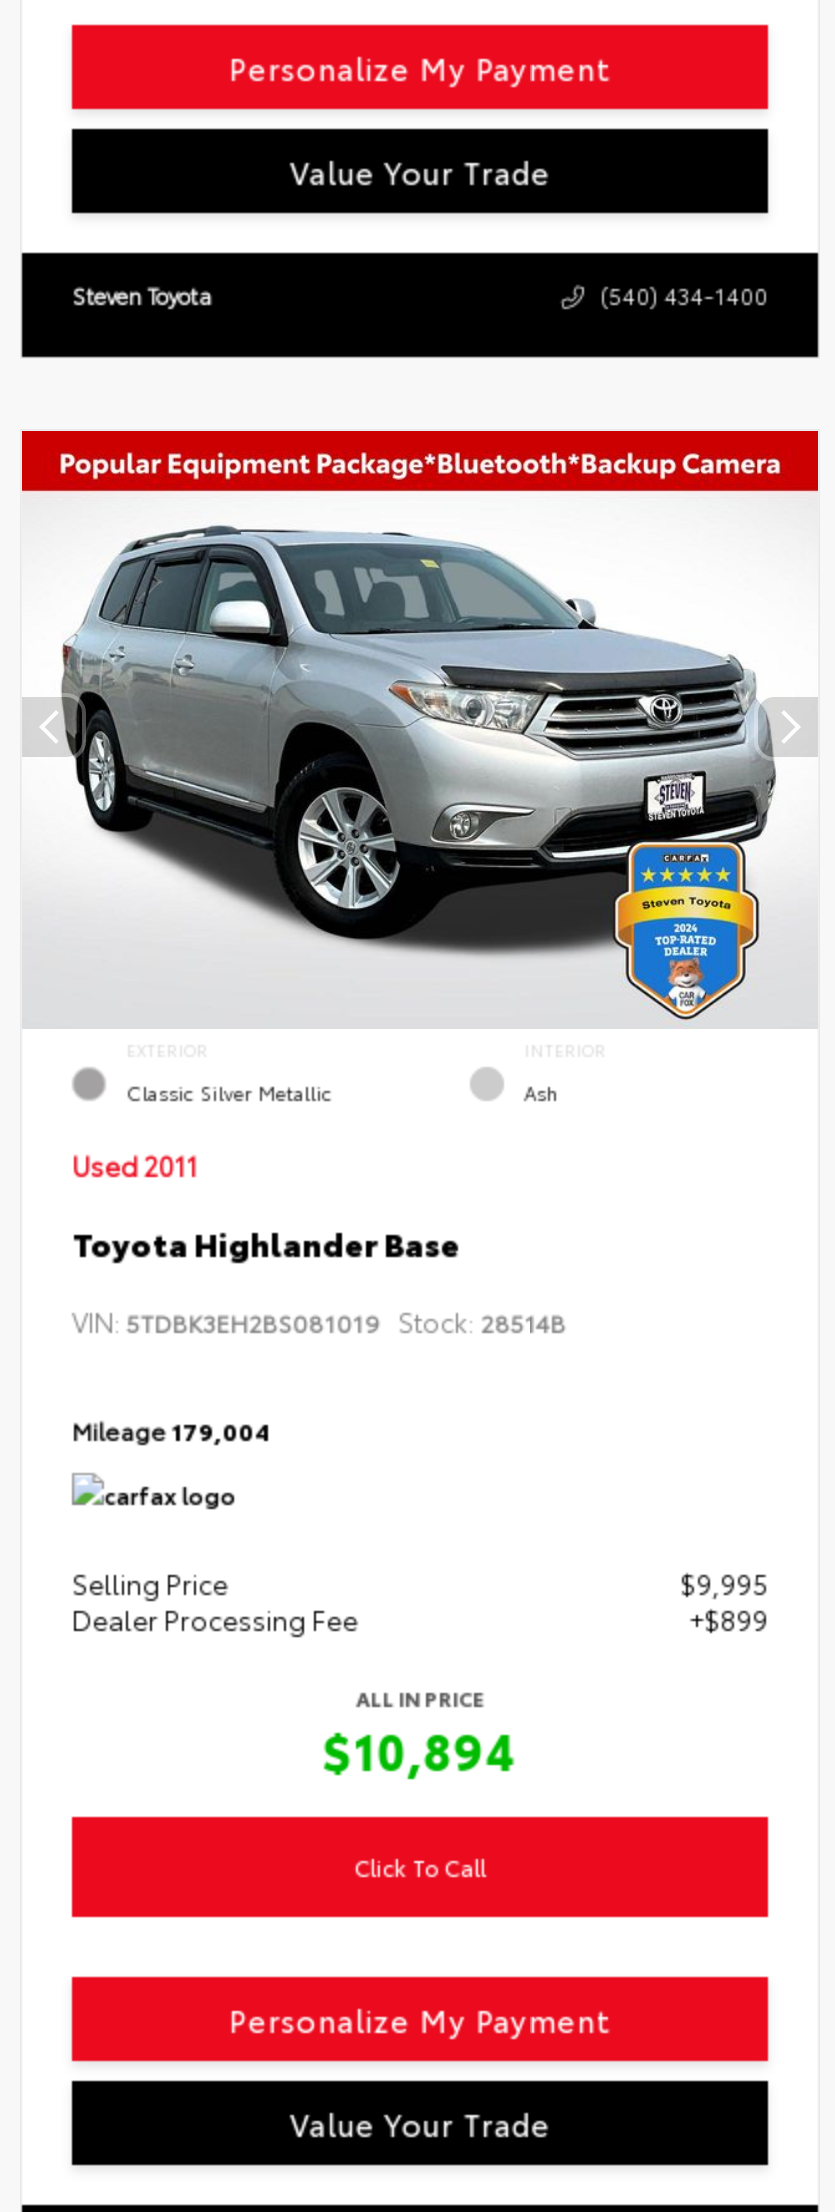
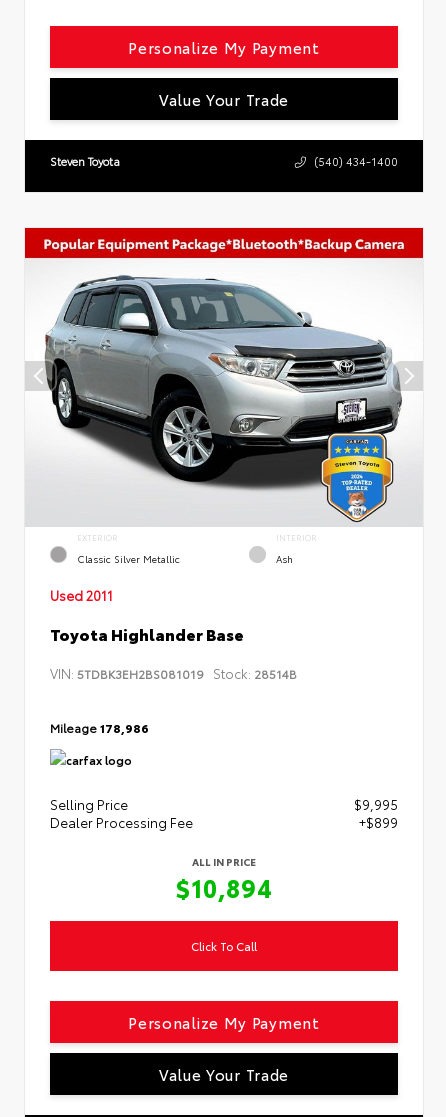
[72,1411,270,1445] Mileage 179,004 -> [50,718,149,735] Mileage 178,986

